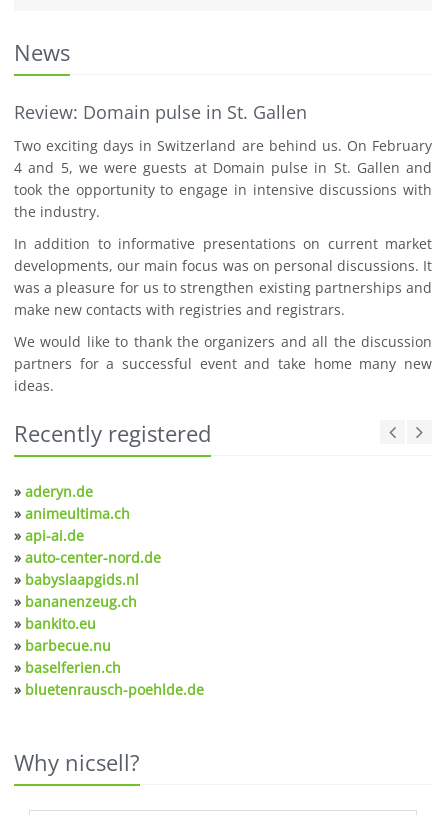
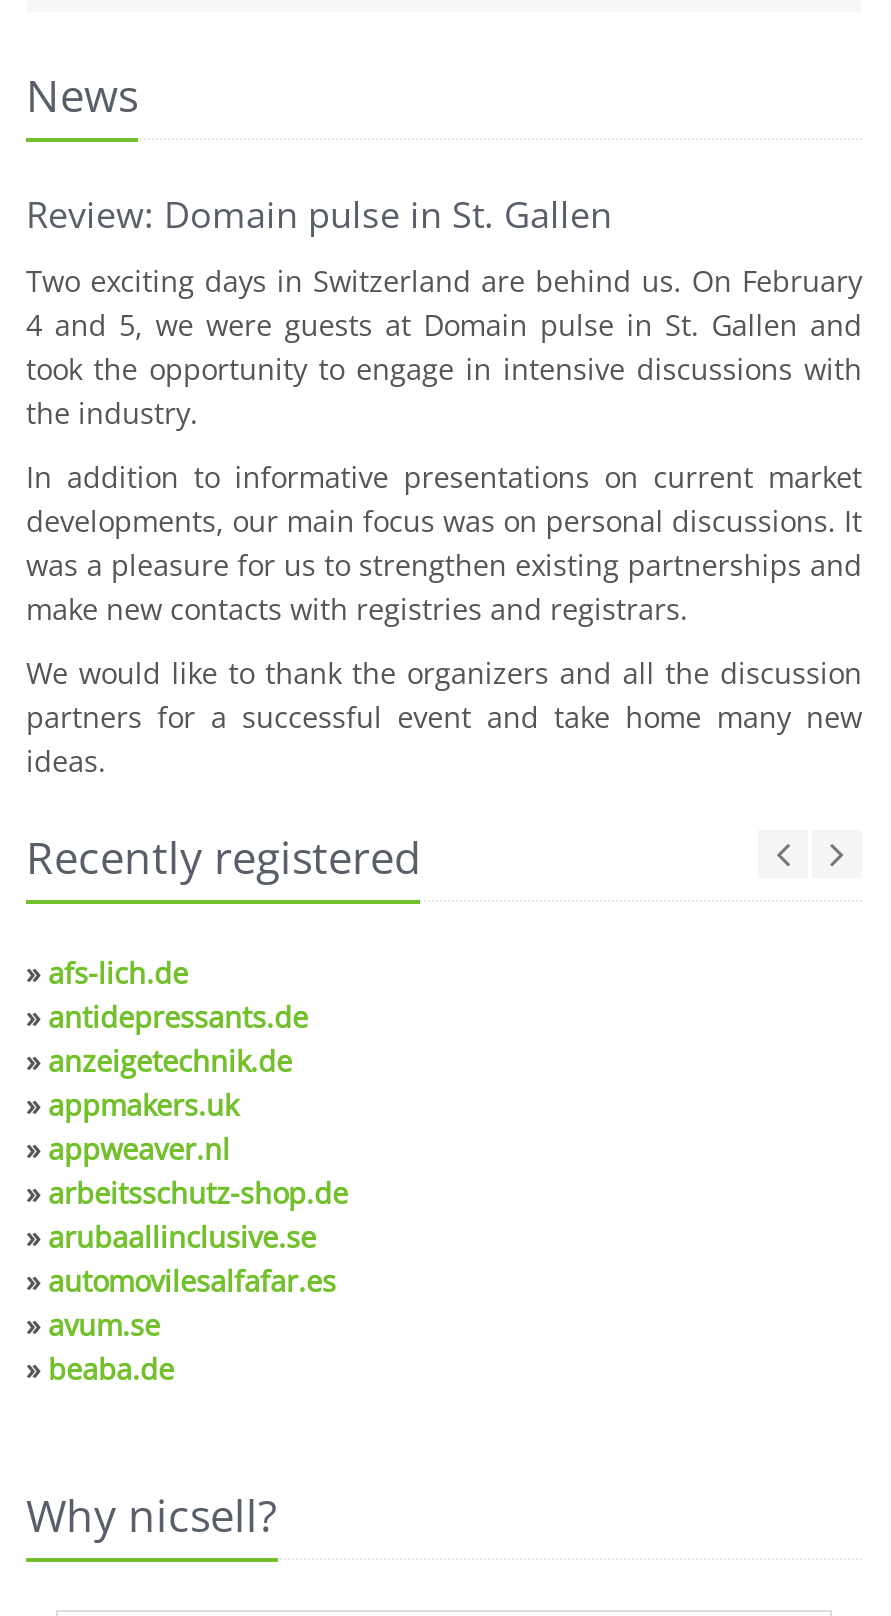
[14,482,204,699] » aderyn.de | » animeultima.ch | » api-ai.de | » auto-center-nord.de | » babyslaapgids.nl | » bananenzeug.ch | » bankito.eu | » barbecue.nu | » baselferien.ch | » bluetenrausch-poehlde.de -> [26,954,348,1388] » afs-lich.de | » antidepressants.de | » anzeigetechnik.de | » appmakers.uk | » appweaver.nl | » arbeitsschutz-shop.de | » arubaallinclusive.se | » automovilesalfafar.es | » avum.se | » beaba.de

